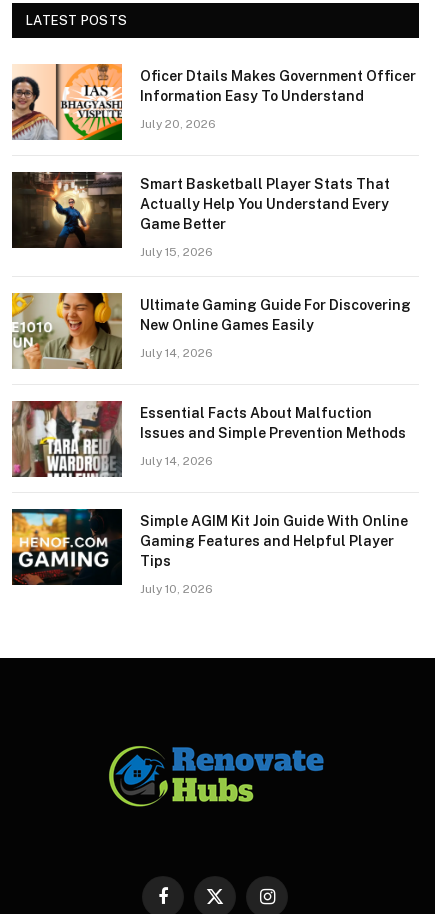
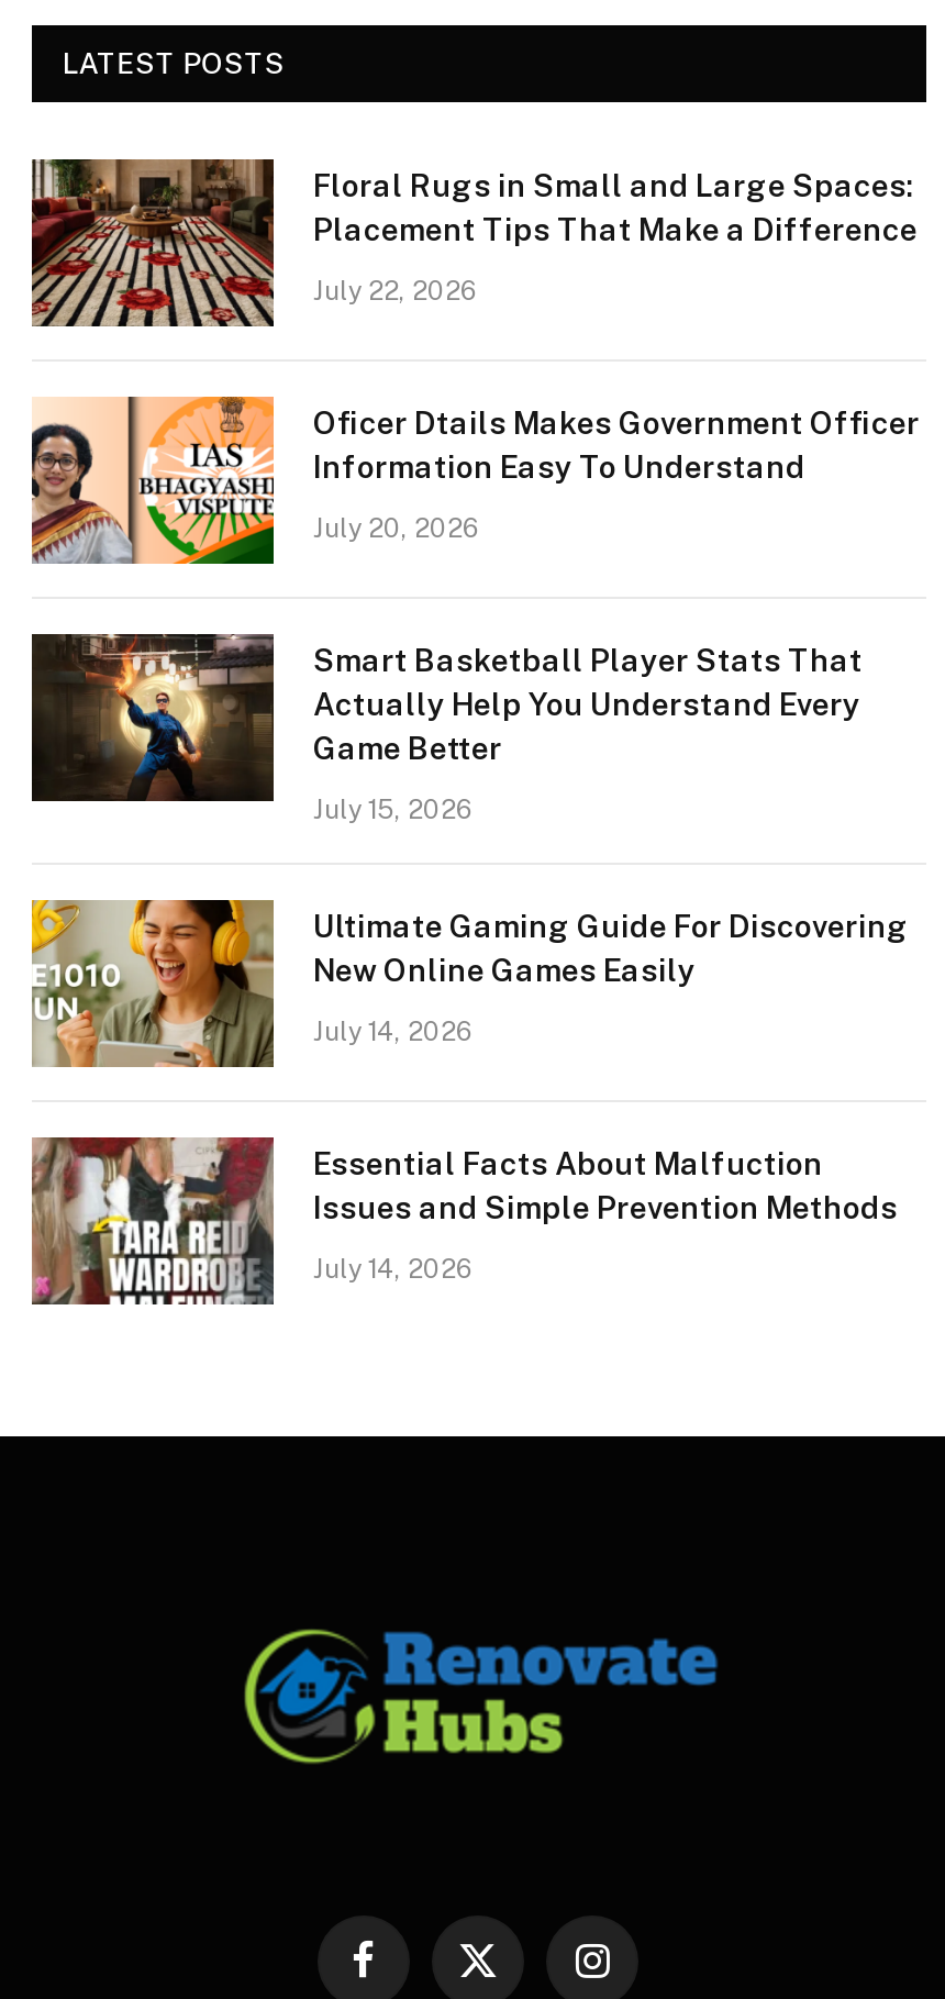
none -> [30,157,918,329] [image] | Floral Rugs in Small and Large Spaces: | Placement Tips That Make a Difference | July 22, 2026
moved [60,62,416,467] -> [137,392,920,1284]: [image] | Oficer Dtails Makes Government Officer | Information Easy To Understand | ... | Issues and Simple Prevention Methods | July 14, 2026
[11,508,408,598] [image] | Simple AGIM Kit Join Guide With Online | Gaming Features and Helpful Player | Tips | July 10, 2026 -> none

